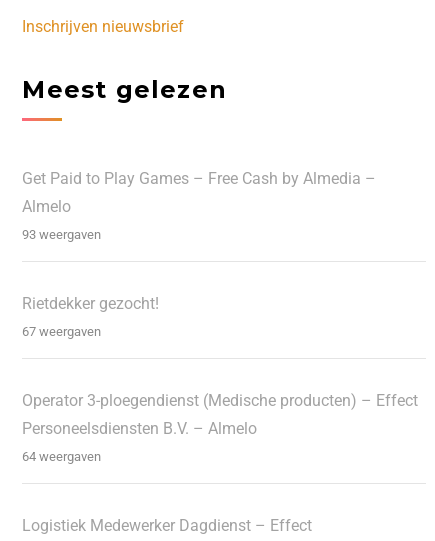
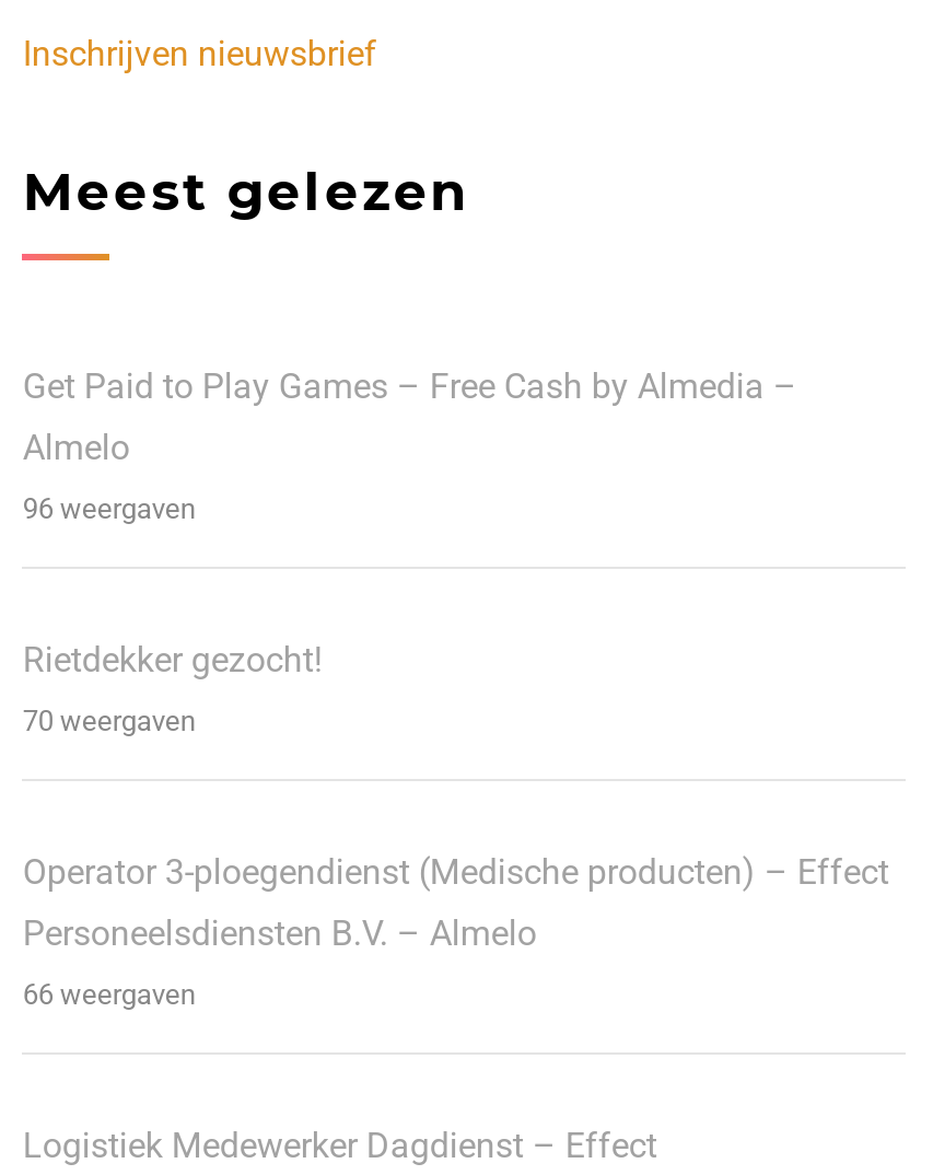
[22,227,101,242] 93 weergaven -> [23,491,196,524] 96 weergaven
[22,324,101,339] 67 weergaven -> [23,704,196,737] 70 weergaven
[22,449,101,464] 64 weergaven -> [23,977,196,1010] 66 weergaven

